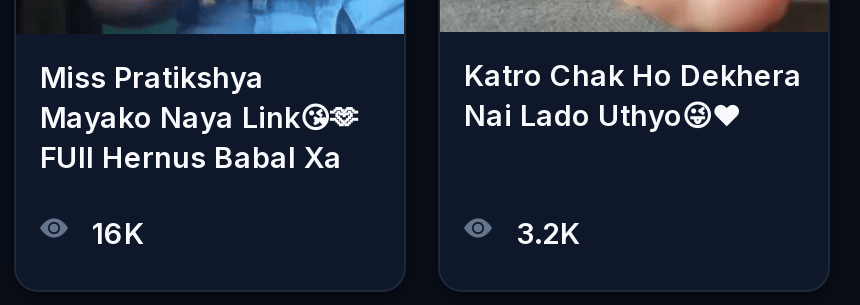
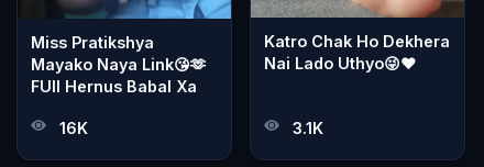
[516,216,580,250] 3.2K -> [293,119,323,137] 3.1K

